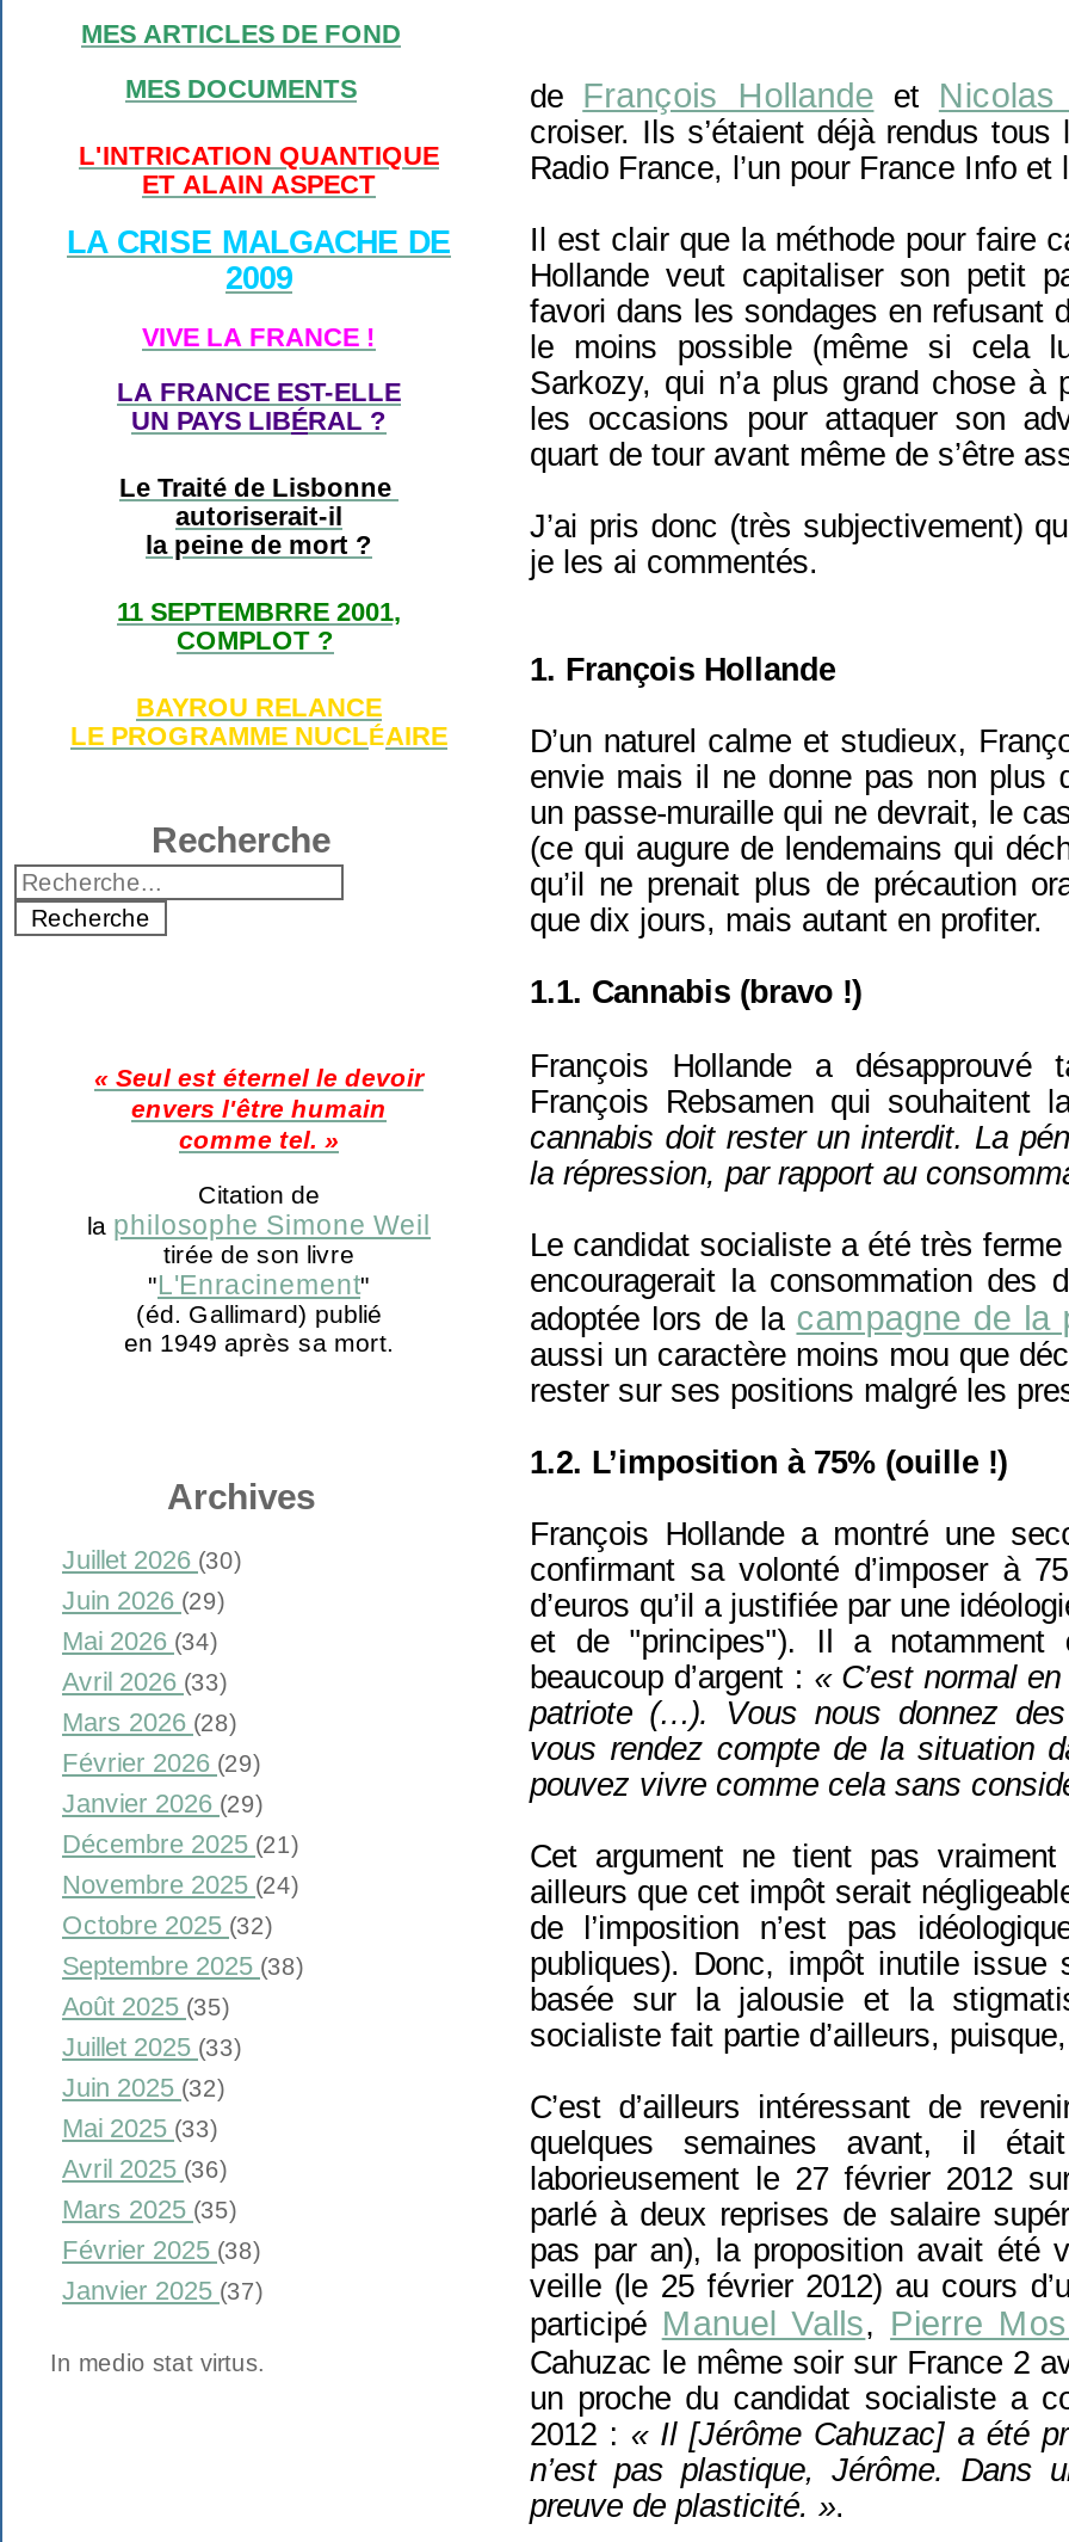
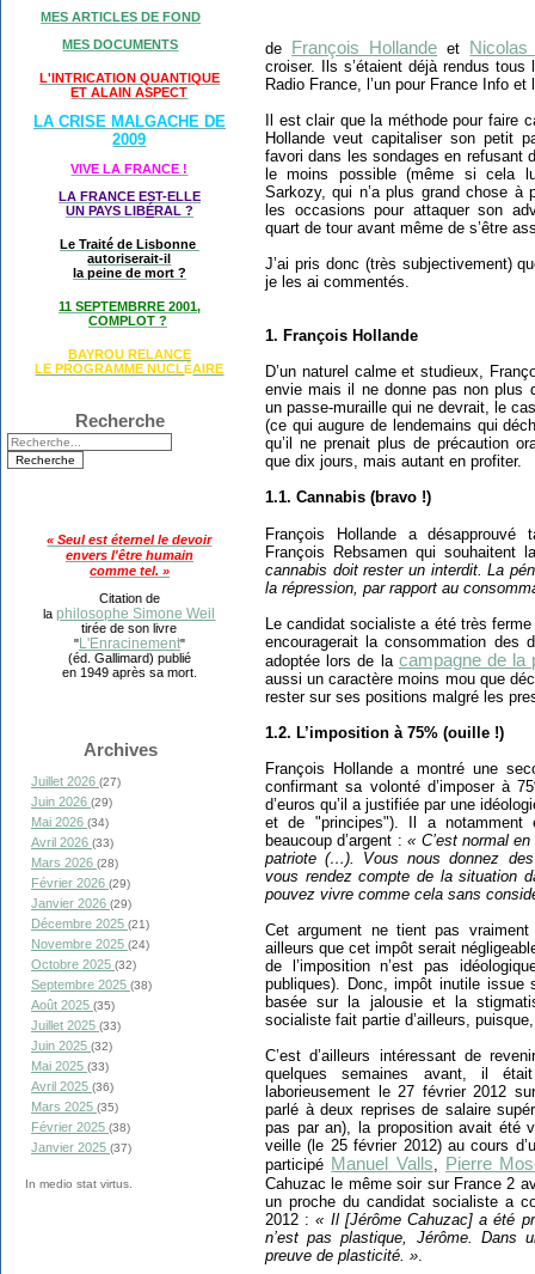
[62,1545,241,1574] Juillet 2026 (30) -> [31,774,121,788] Juillet 2026 (27)

